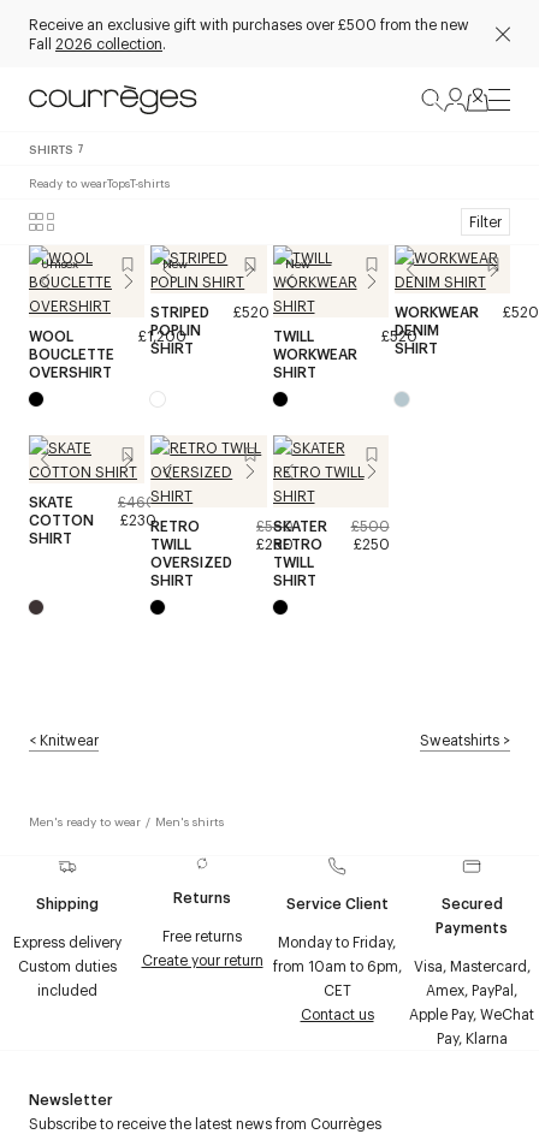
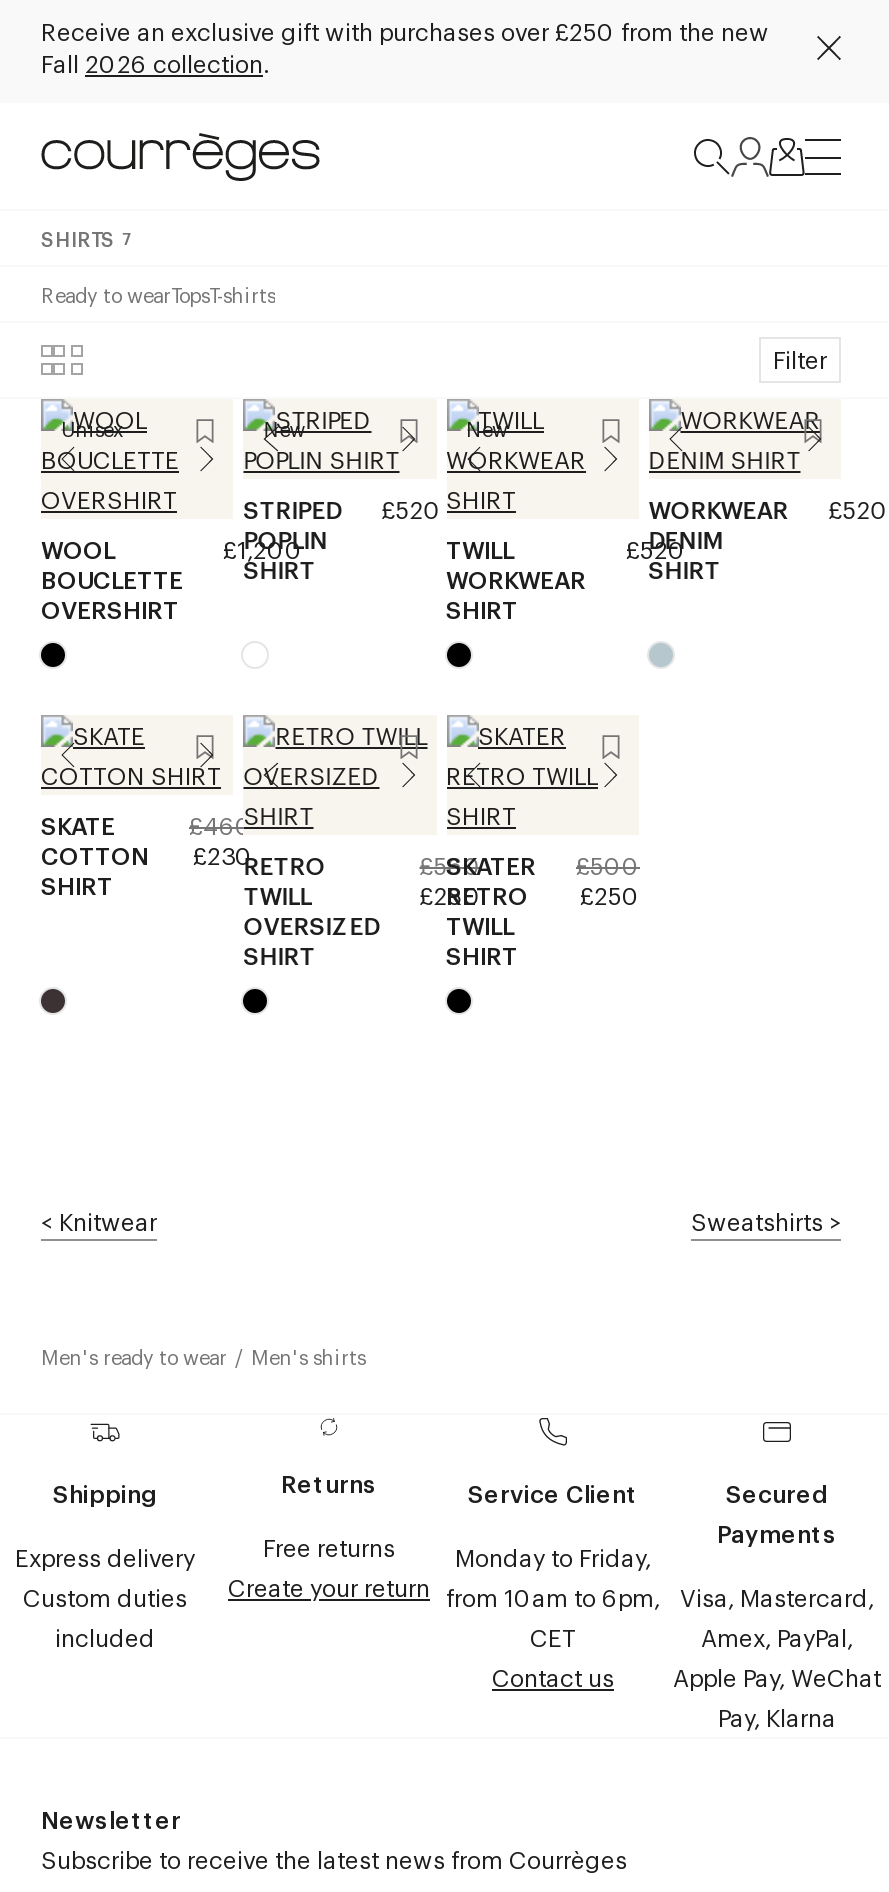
[29,14,469,33] Receive an exclusive gift with purchases over £500 from the new -> [41,14,769,46] Receive an exclusive gift with purchases over £250 from the new

